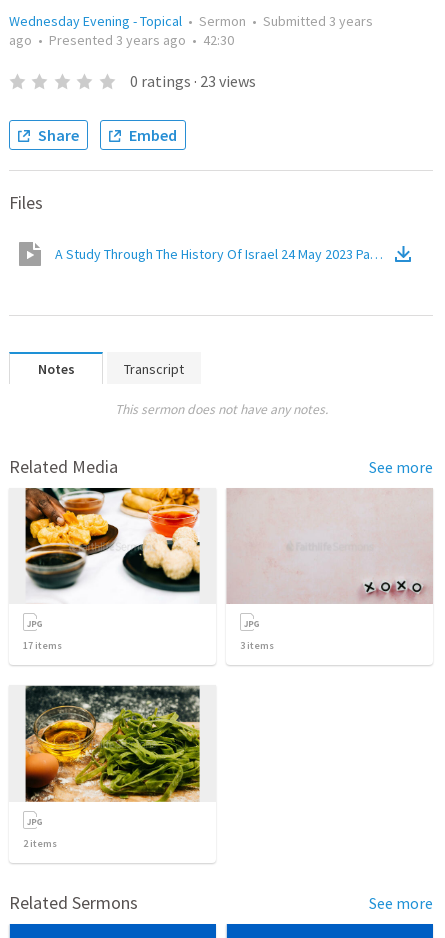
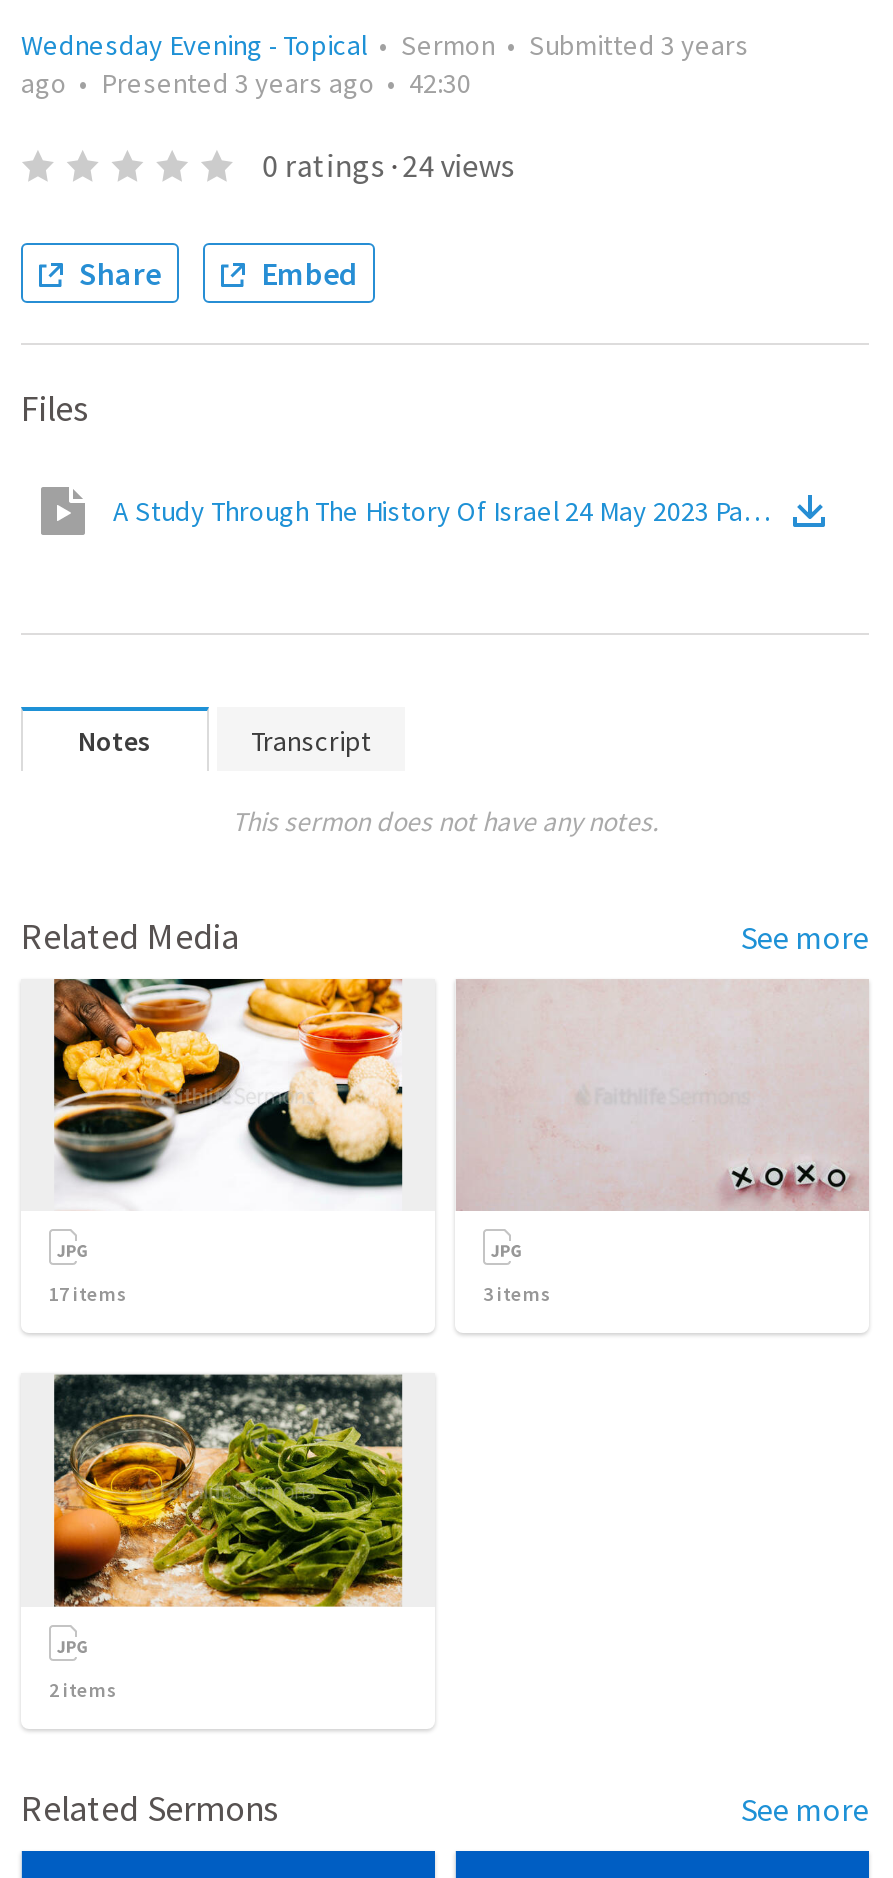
[130,71,256,91] 0 ratings · 23 views -> [262,145,514,185] 0 ratings · 24 views

